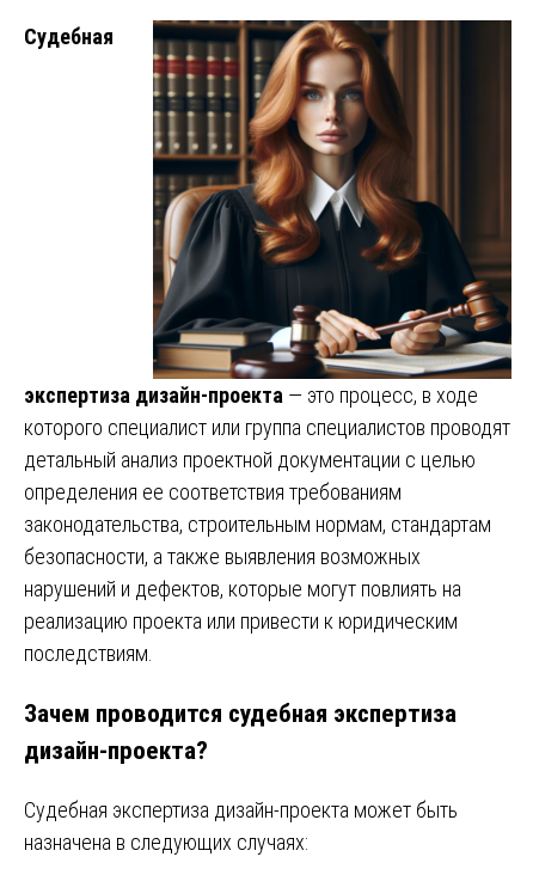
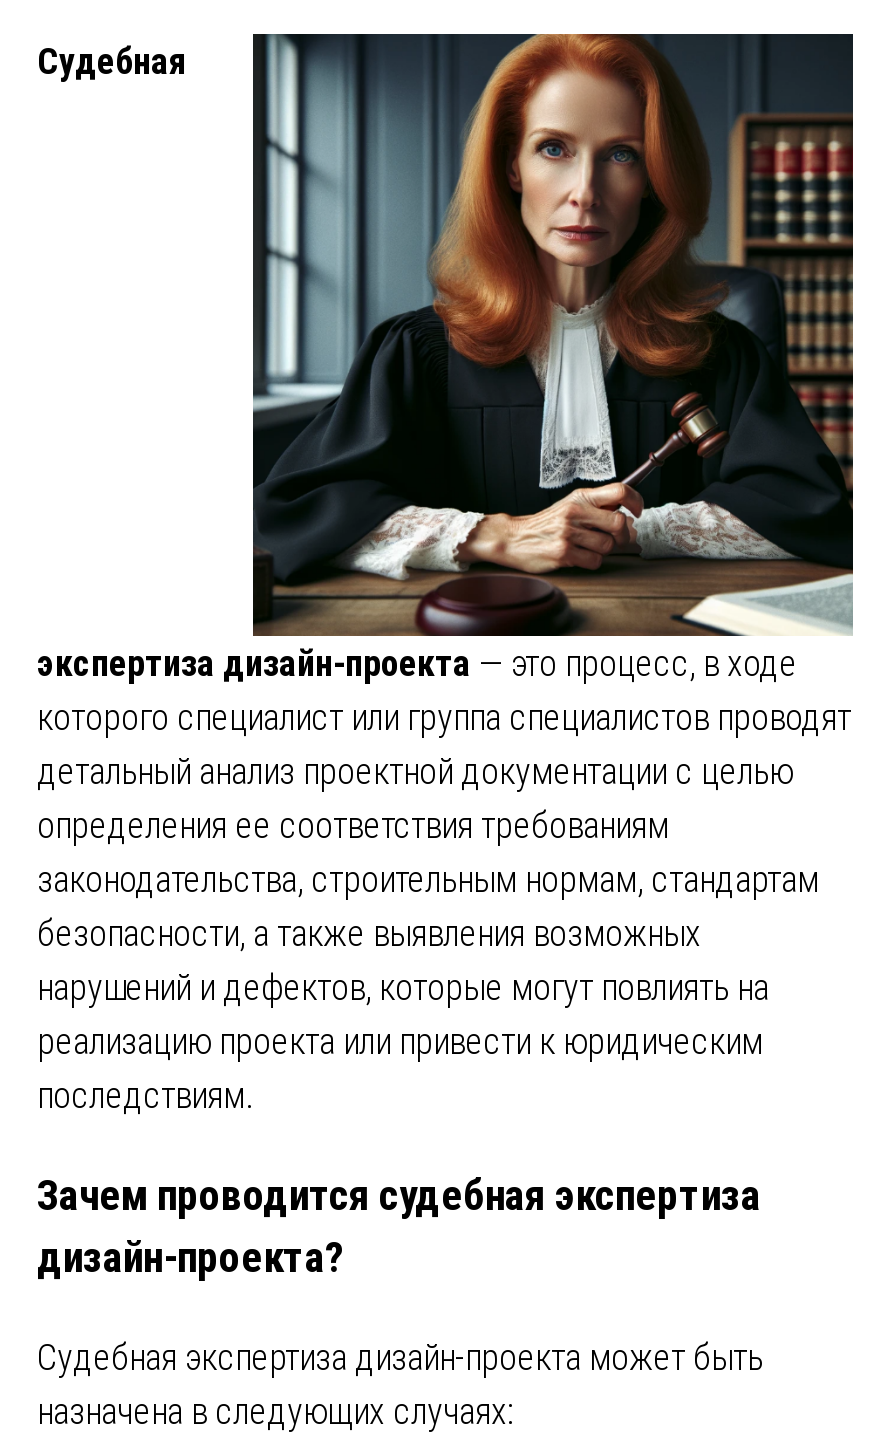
[152,19,511,380] [image] -> [253,32,853,636] [image]

